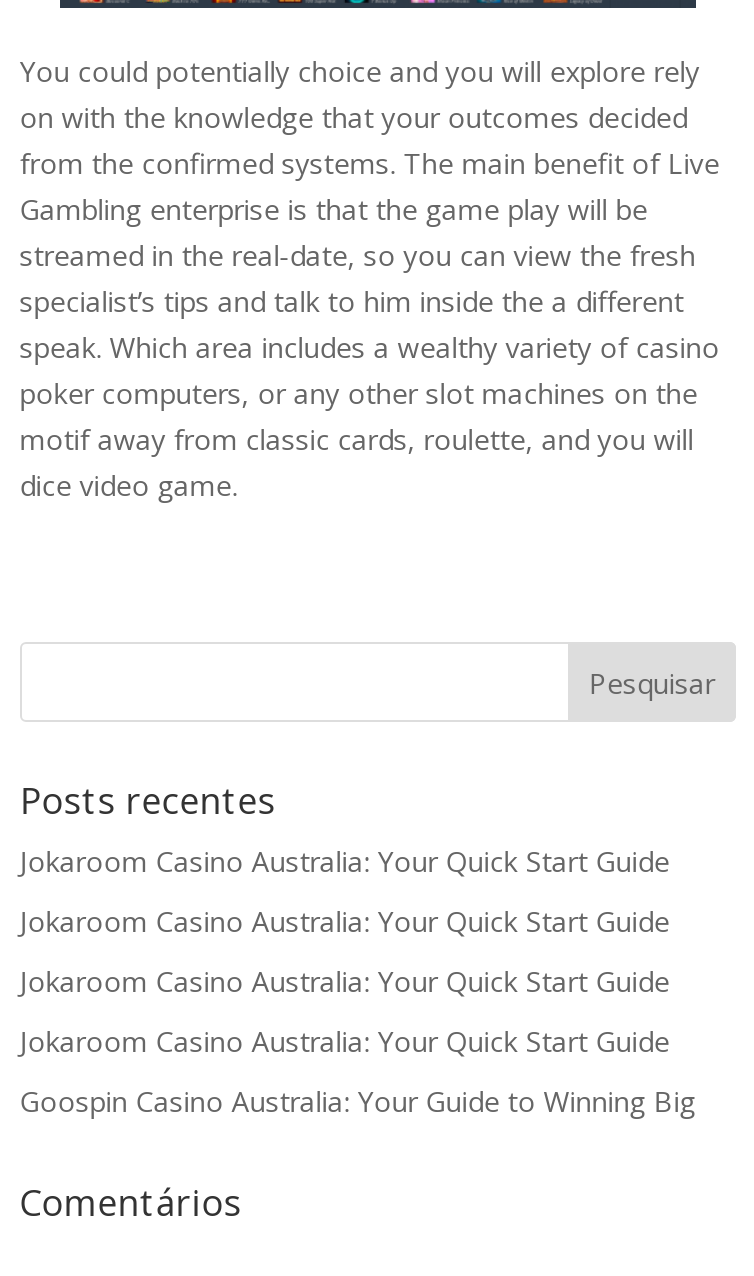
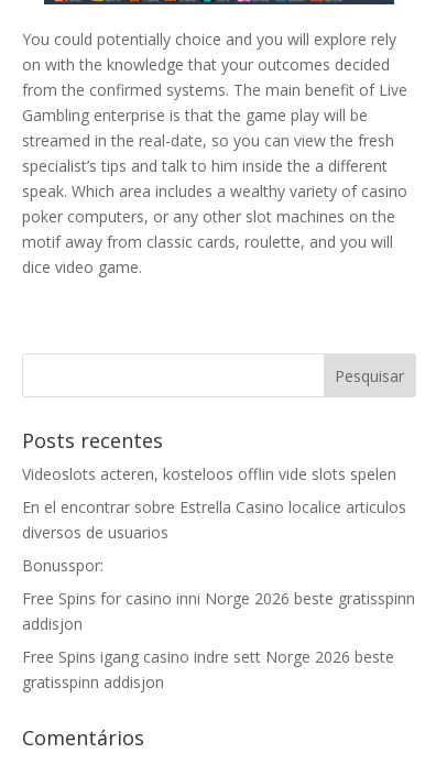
[20,842,670,880] Jokaroom Casino Australia: Your Quick Start Guide -> [22,464,396,485] Videoslots acteren, kosteloos offlin vide slots spelen
[20,902,670,940] Jokaroom Casino Australia: Your Quick Start Guide -> [22,497,406,543] En el encontrar sobre Estrella Casino localice articulos | diversos de usuarios
[20,962,670,1000] Jokaroom Casino Australia: Your Quick Start Guide -> [22,555,103,576] Bonusspor:
[20,1022,670,1060] Jokaroom Casino Australia: Your Quick Start Guide -> [22,588,415,634] Free Spins for casino inni Norge 2026 beste gratisspinn | addisjon
[20,1082,696,1120] Goospin Casino Australia: Your Guide to Winning Big -> [22,646,394,693] Free Spins igang casino indre sett Norge 2026 beste | gratisspinn addisjon

